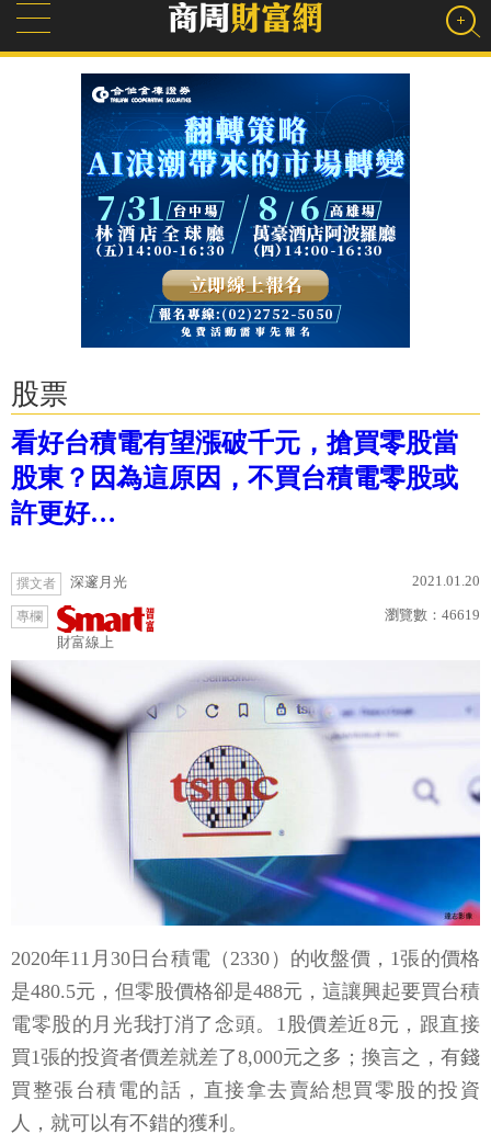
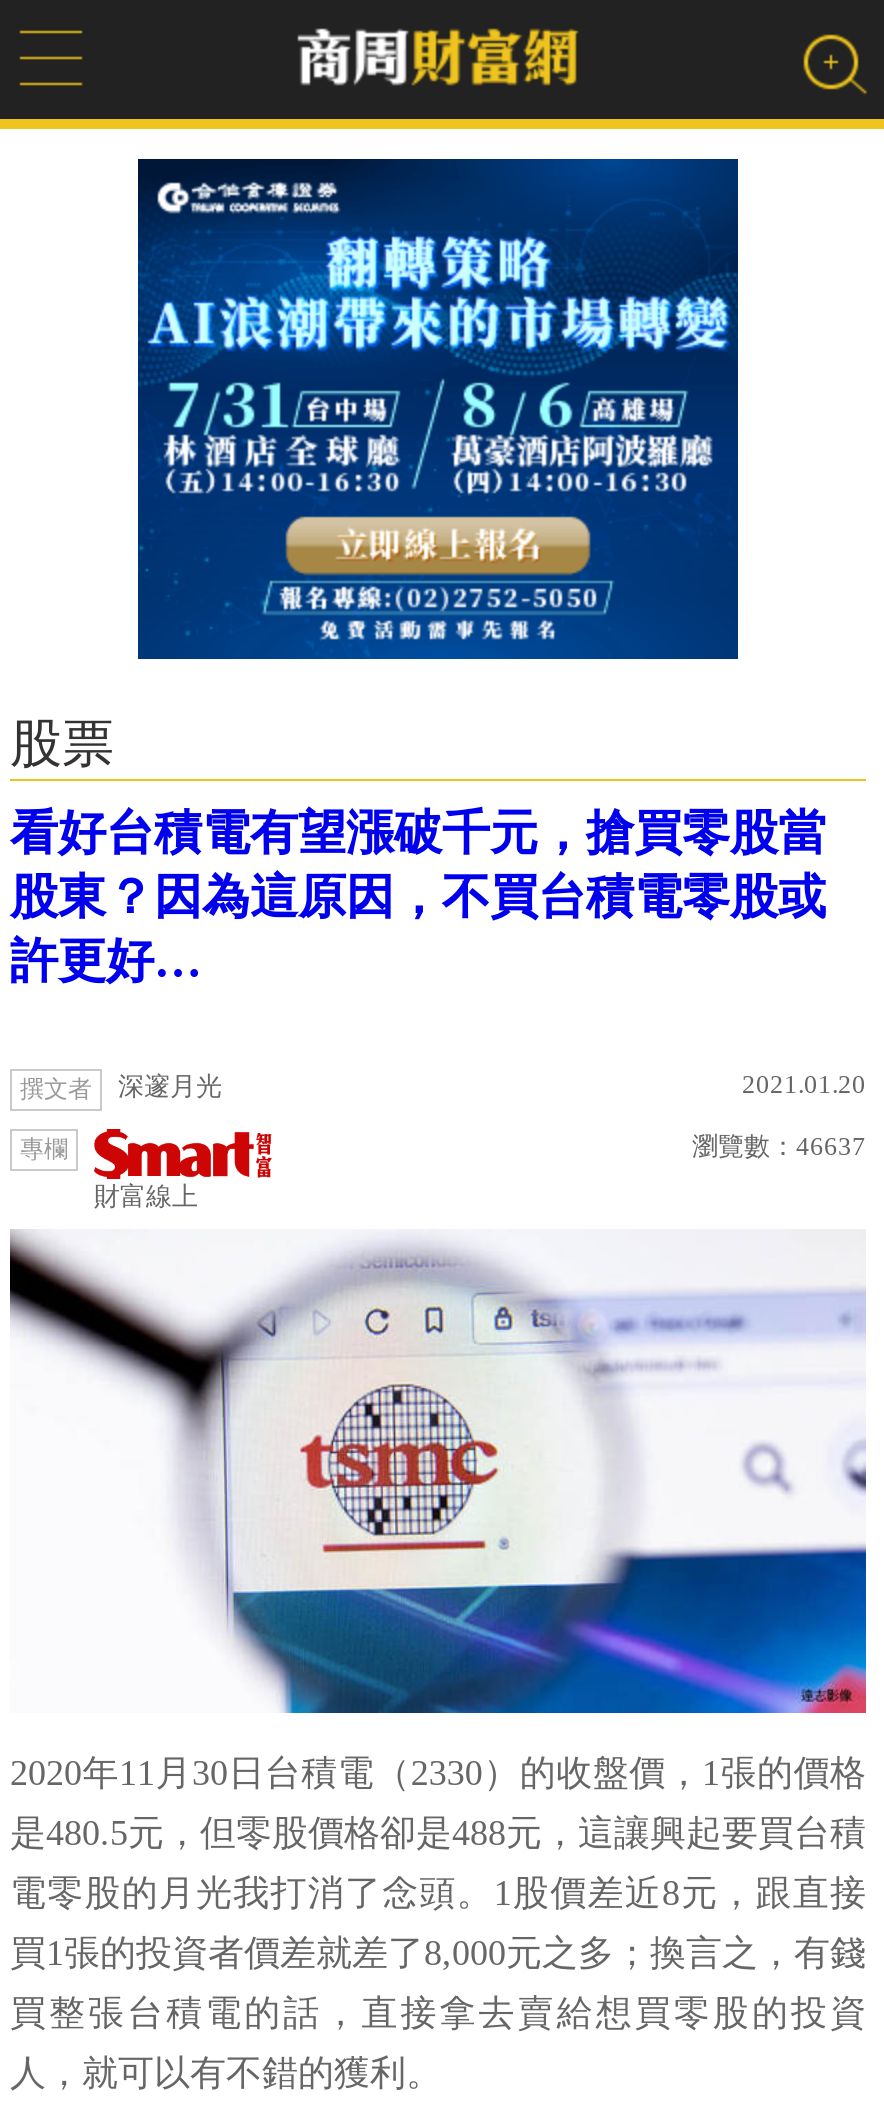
[385,606,480,623] 瀏覽數：46619 -> [692,1131,866,1161] 瀏覽數：46637

